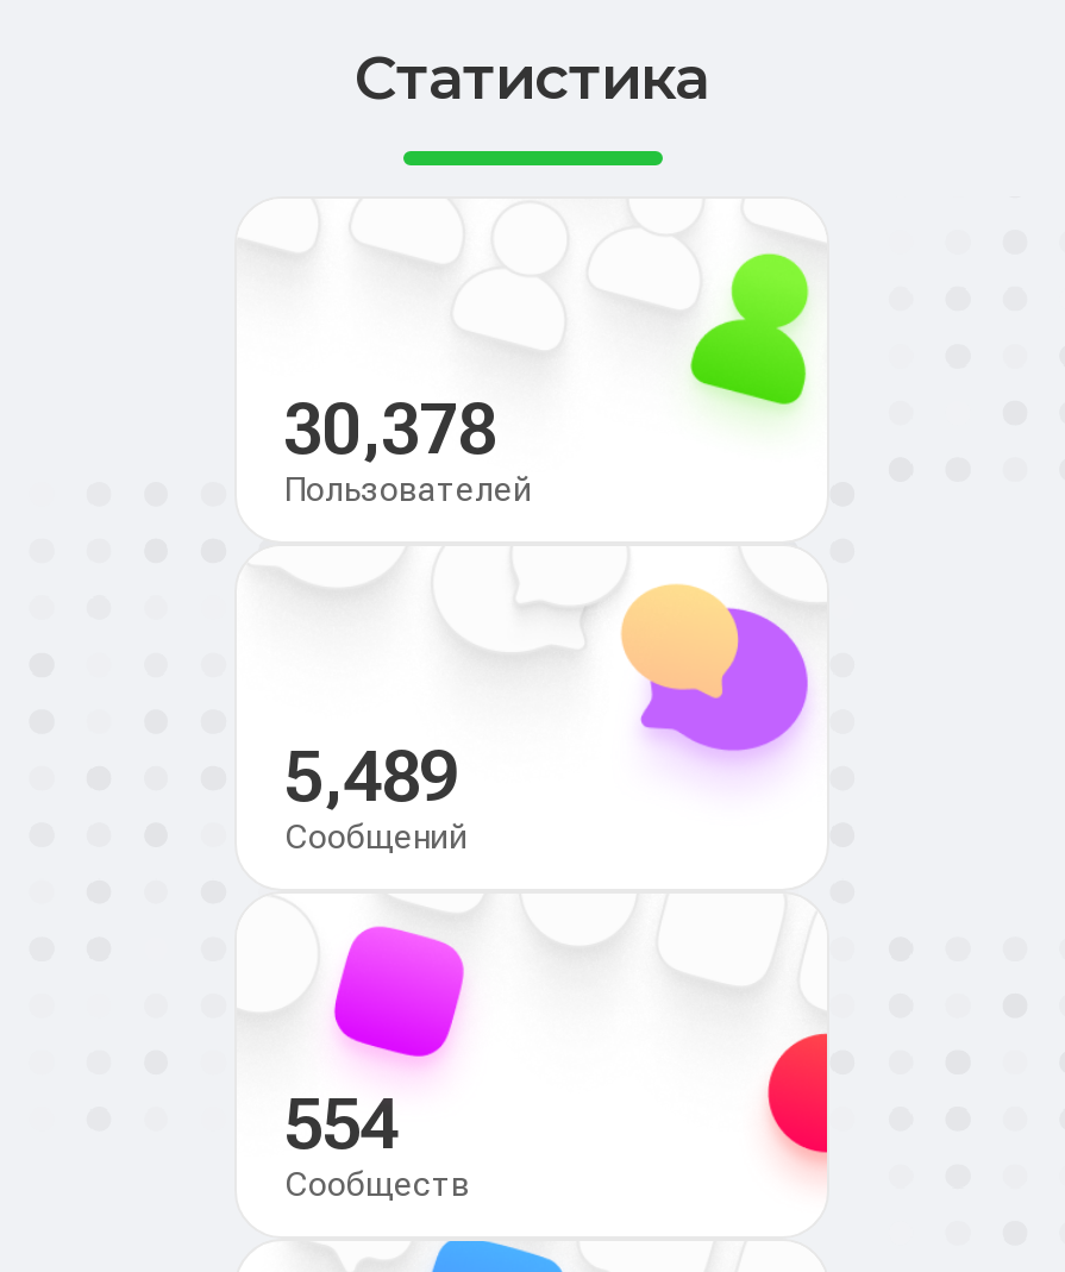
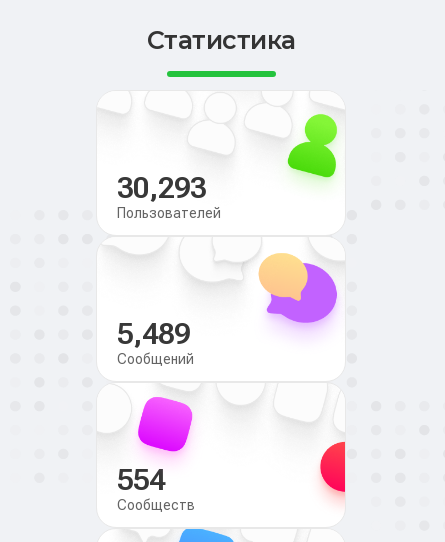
[284,387,496,470] 30,378 -> [117,170,206,205] 30,293

